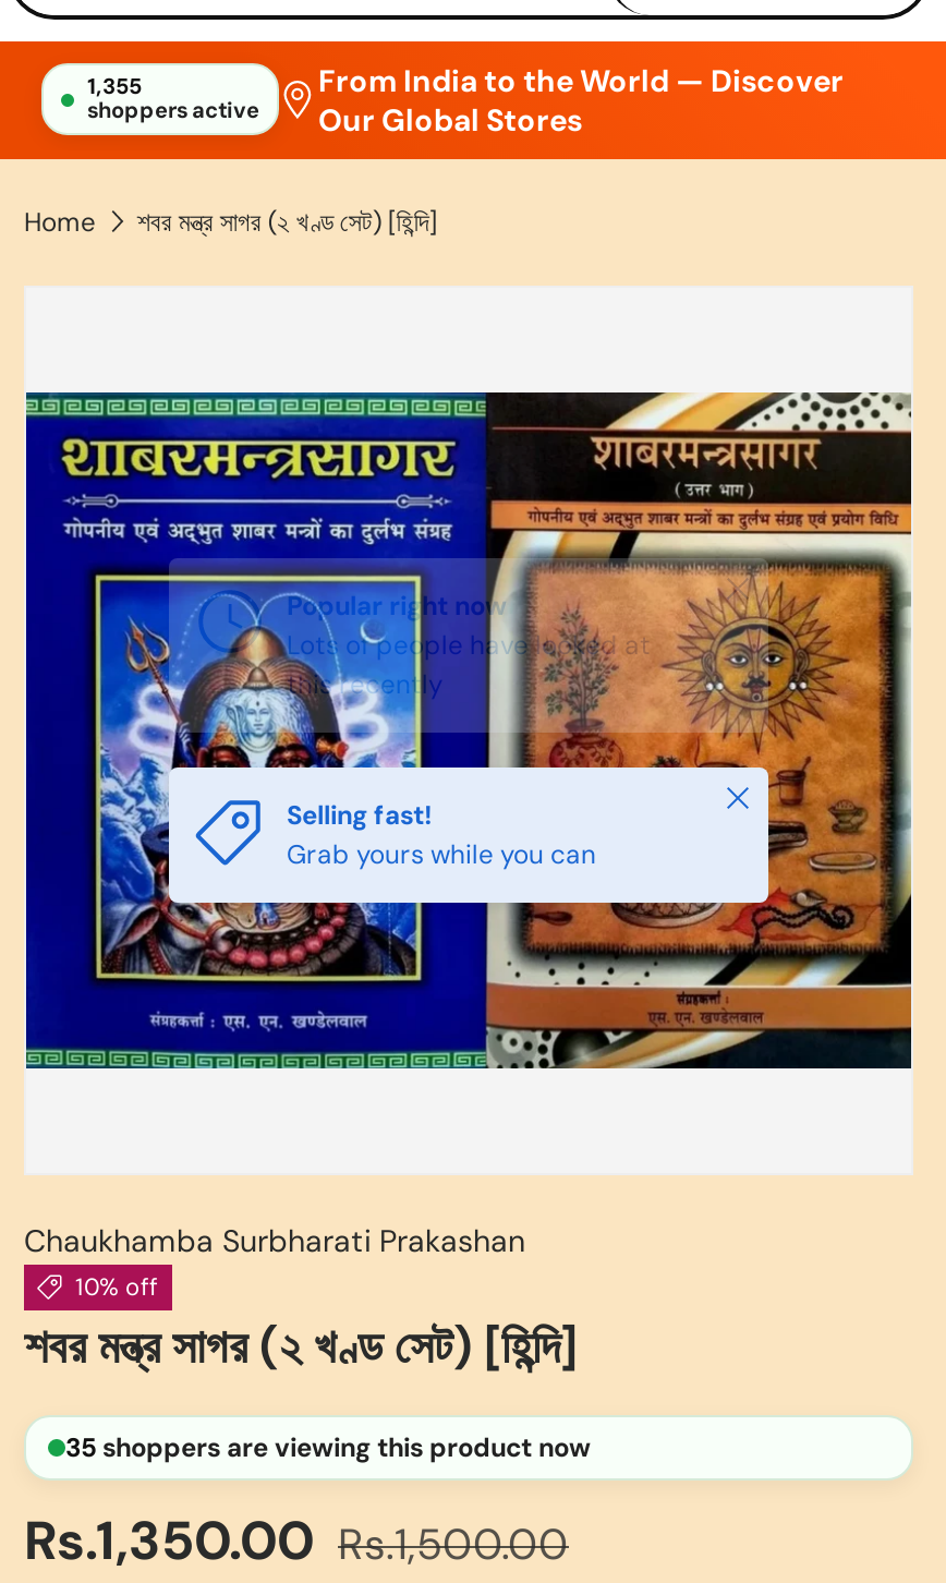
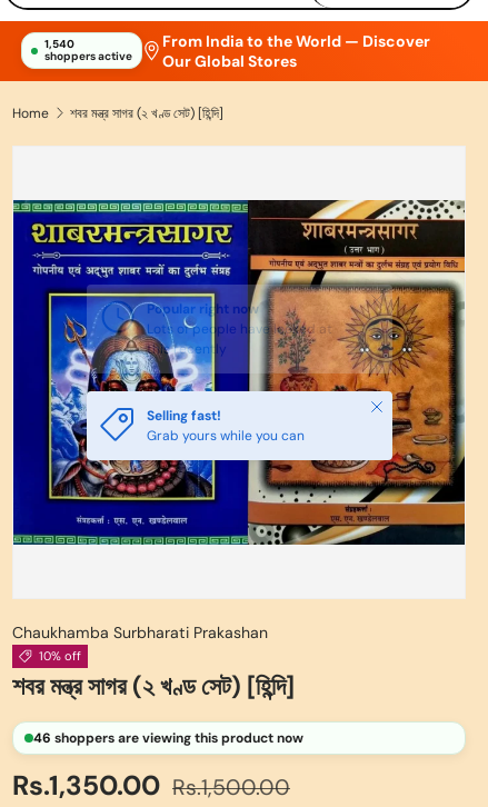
[87,72,142,101] 1,355 -> [44,37,74,51] 1,540
[65,1431,591,1466] 35 shoppers are viewing this product now -> [33,730,303,748] 46 shoppers are viewing this product now

